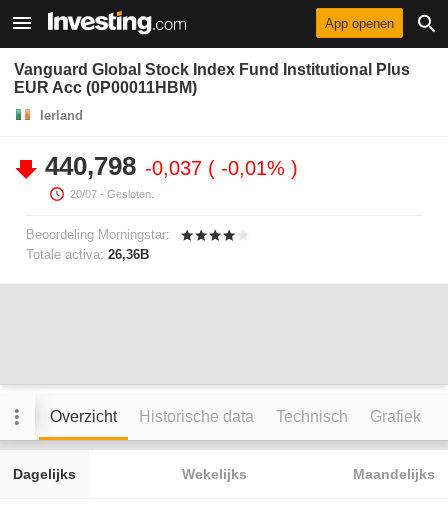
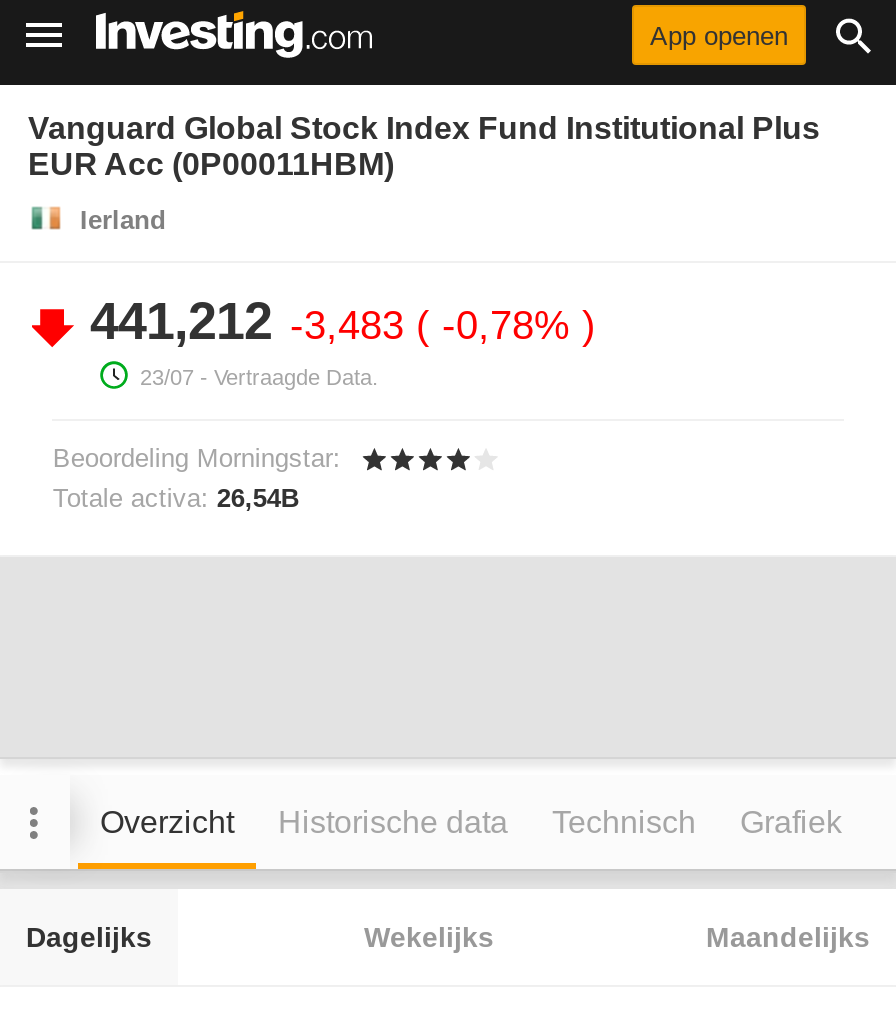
[45,151,291,200] 440,798 -0,037 -0,01% | 20/07 - Gesloten. -> [90,291,582,389] 441,212 -3,483 -0,78% | 23/07 - Vertraagde Data.
[26,247,149,262] Totale activa: 26,36B -> [53,483,299,513] Totale activa: 26,54B

